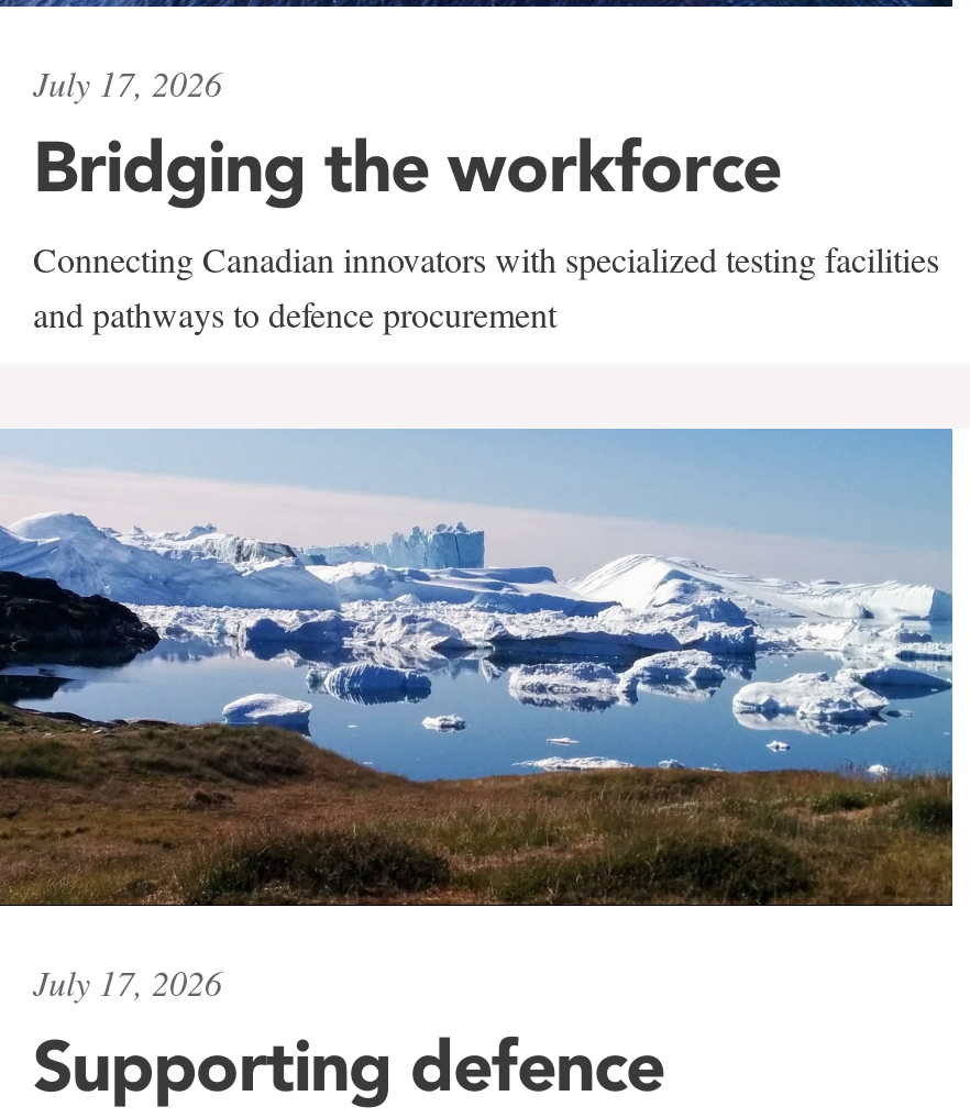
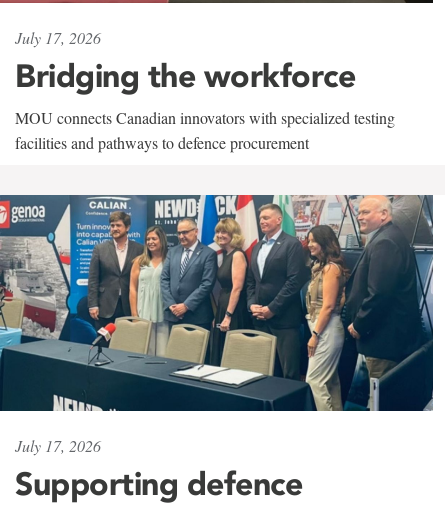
[33,235,939,336] Connecting Canadian innovators with specialized testing facilities | and pathways to defence procurement -> [15,107,395,153] MOU connects Canadian innovators with specialized testing | facilities and pathways to defence procurement
[7,427,955,908] [image] -> [3,194,434,412] [image]

